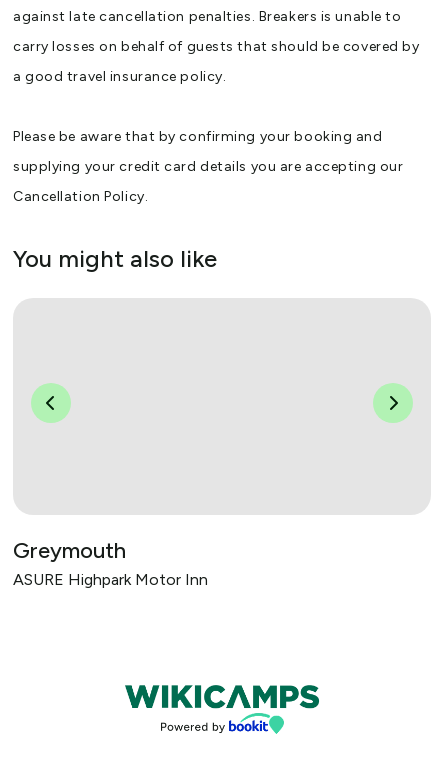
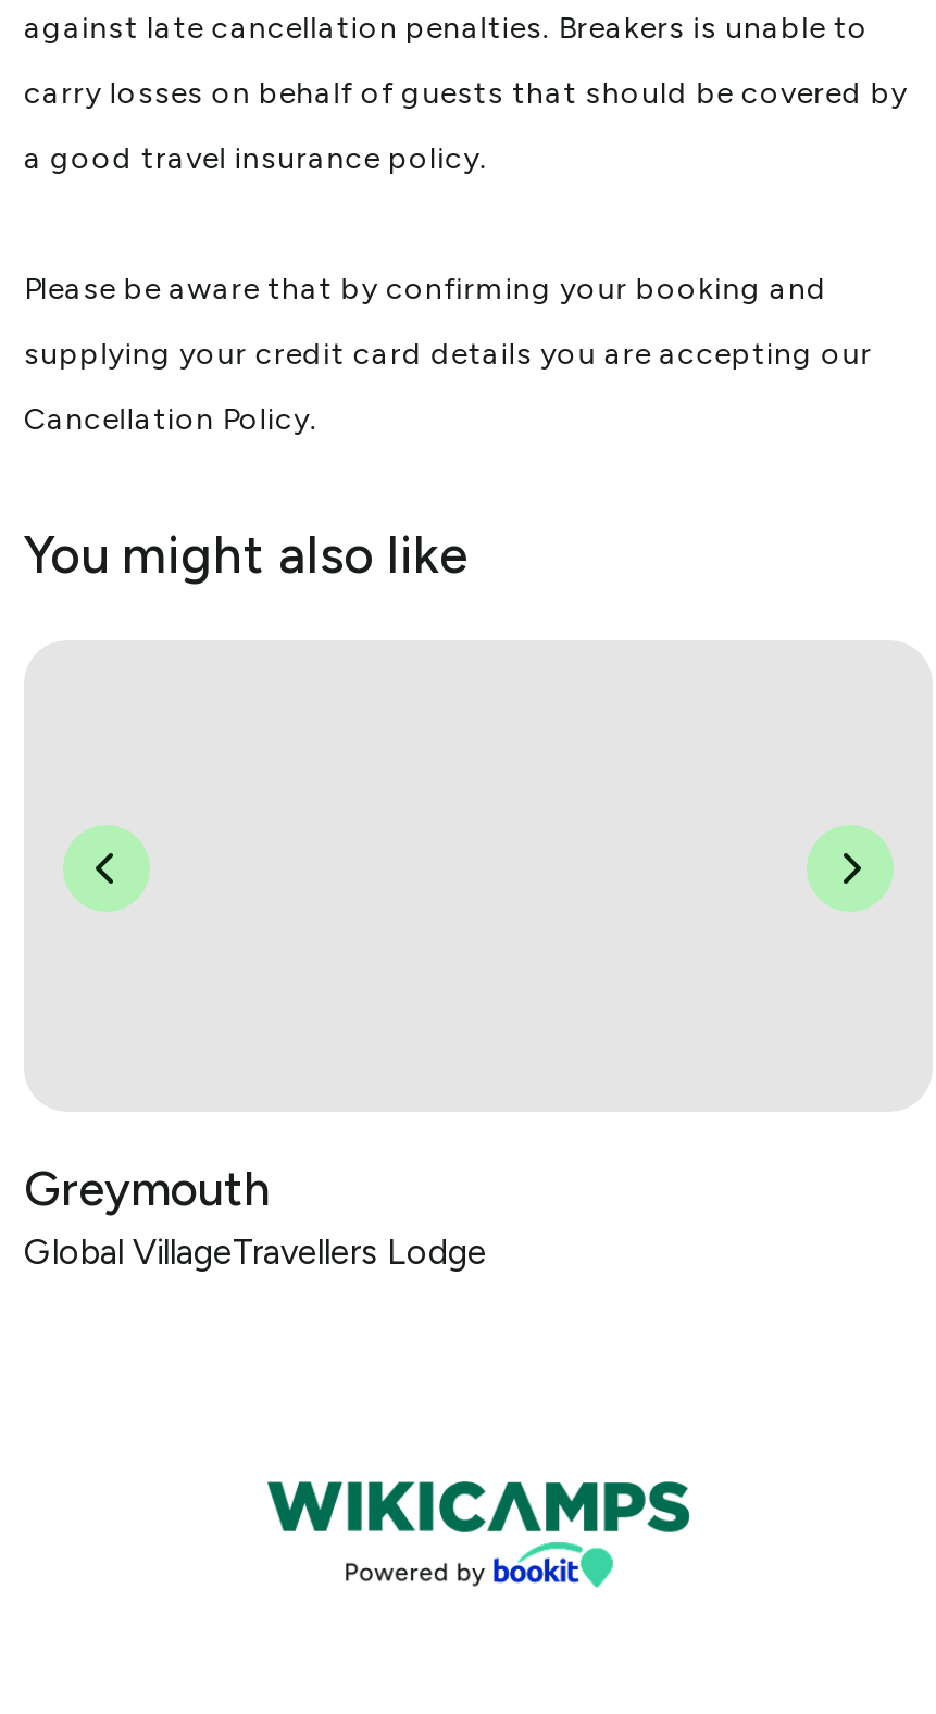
[13,570,208,589] ASURE Highpark Motor Inn -> [24,1233,487,1274] Global VillageTravellers Lodge

